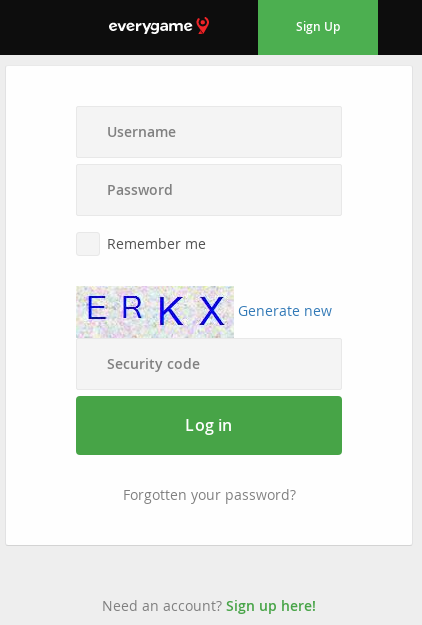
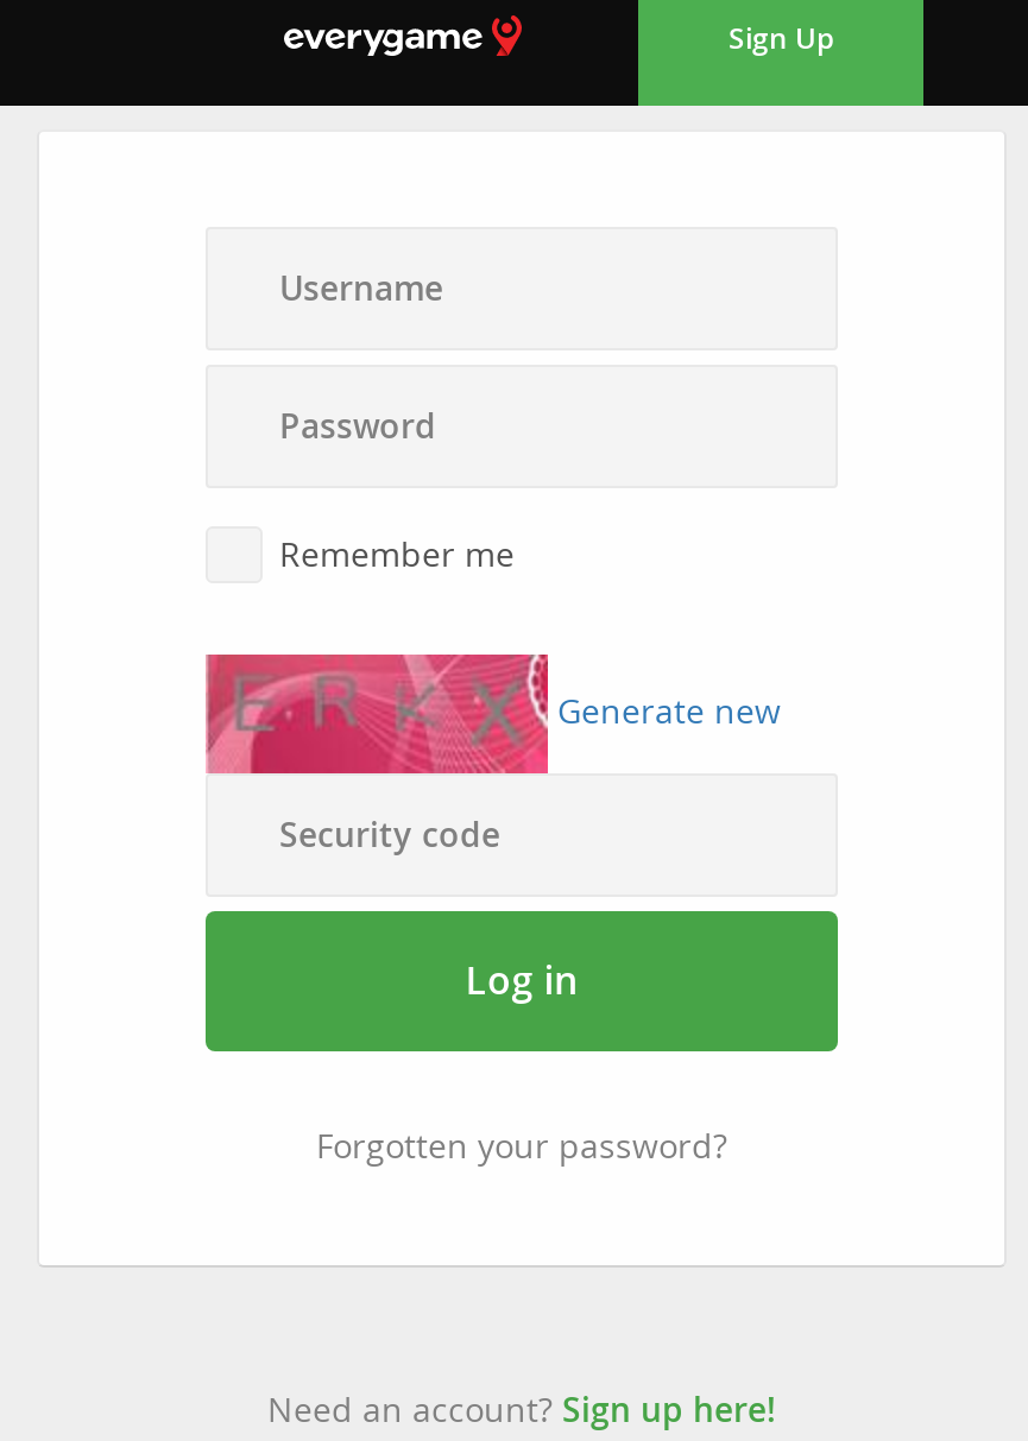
[77,286,234,338] [image] -> [206,652,576,776] [image]

